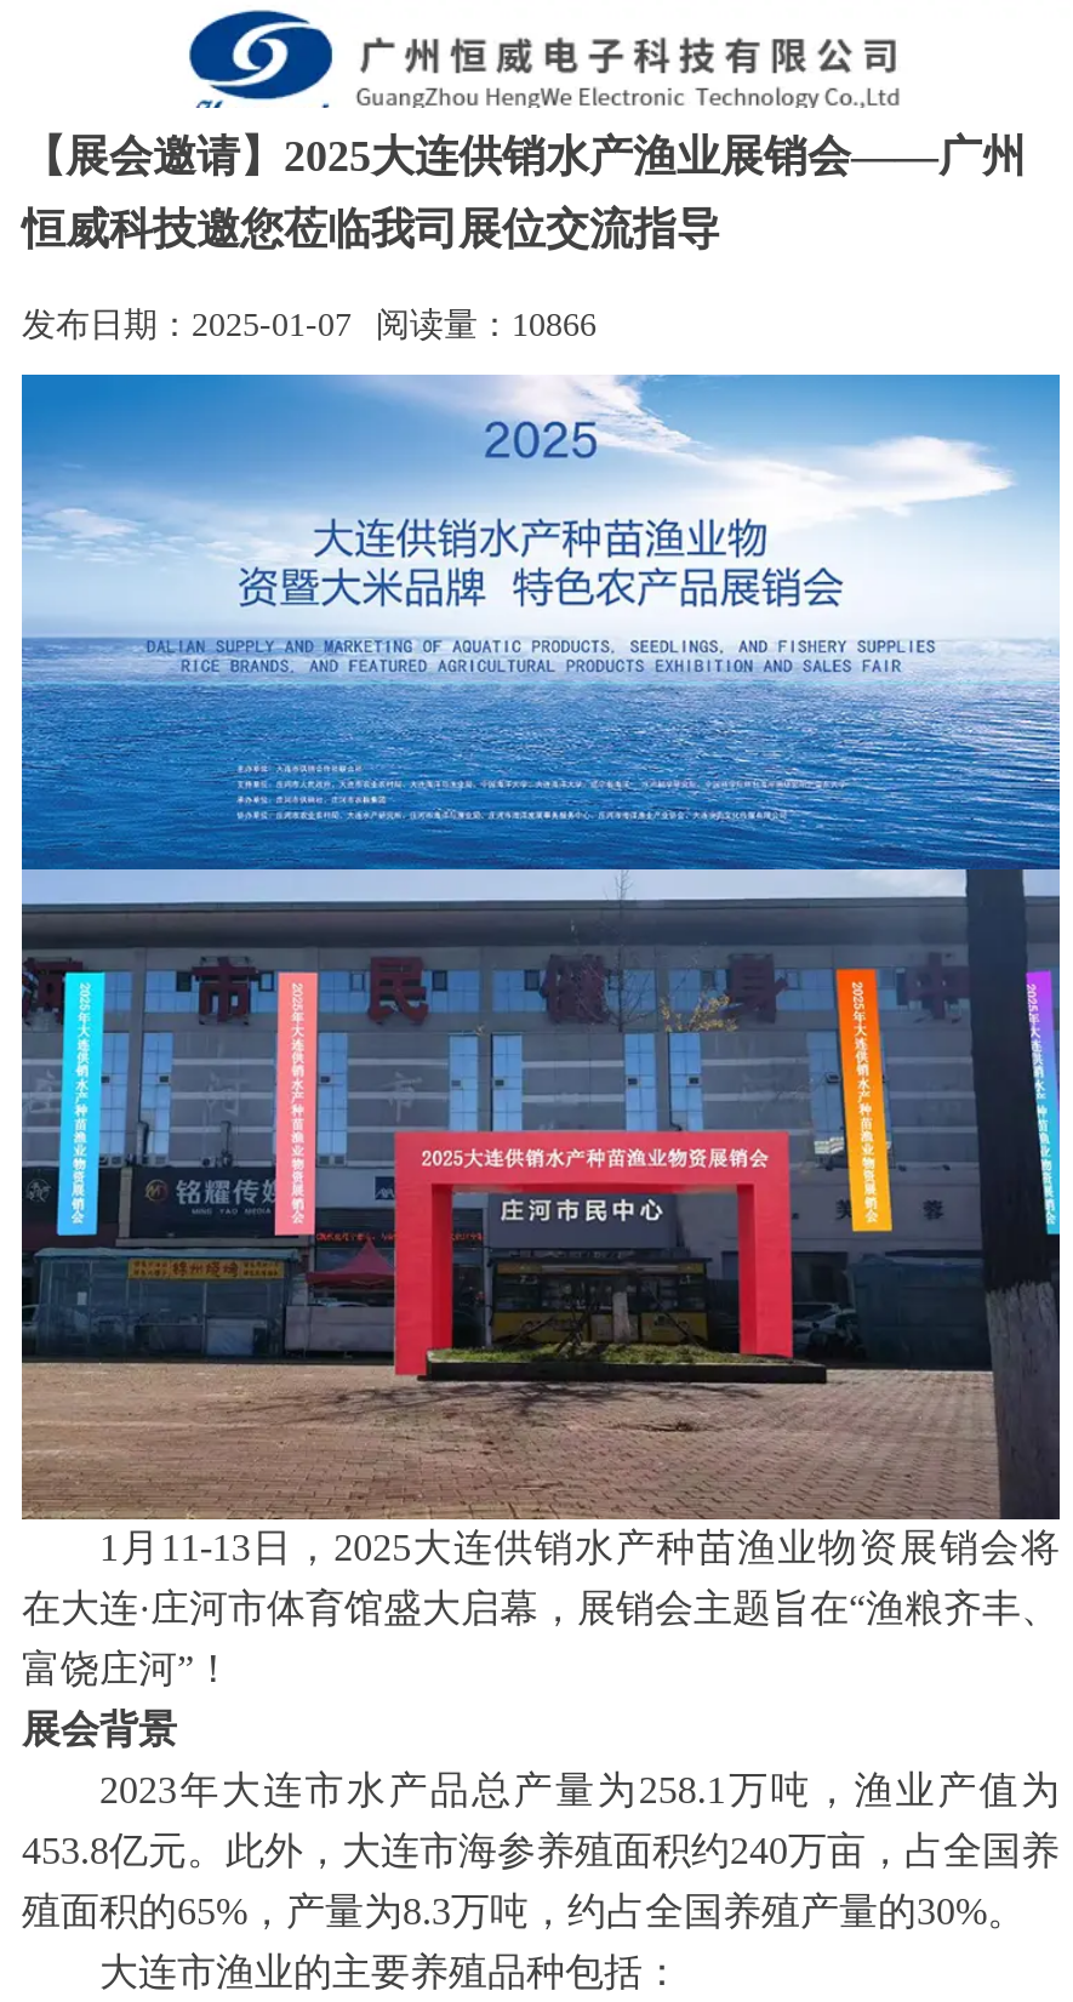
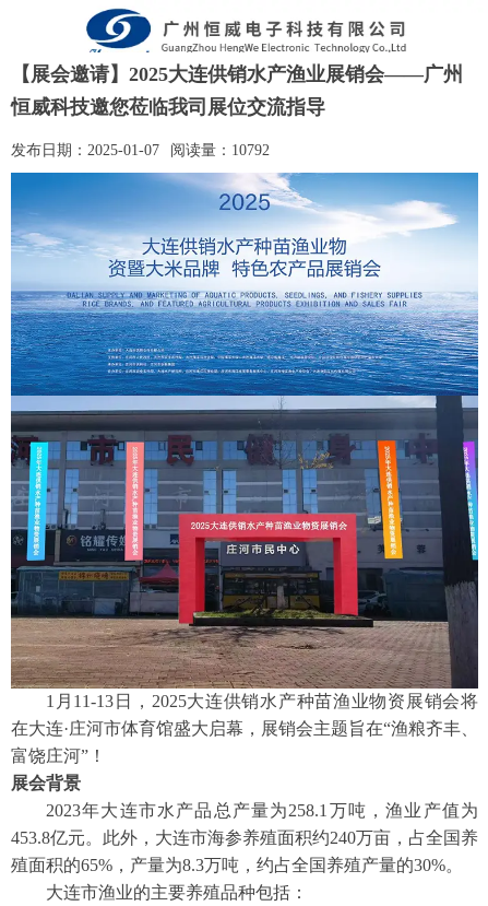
[22,307,597,343] 发布日期：2025-01-07 阅读量：10866 -> [11,142,270,158] 发布日期：2025-01-07 阅读量：10792

